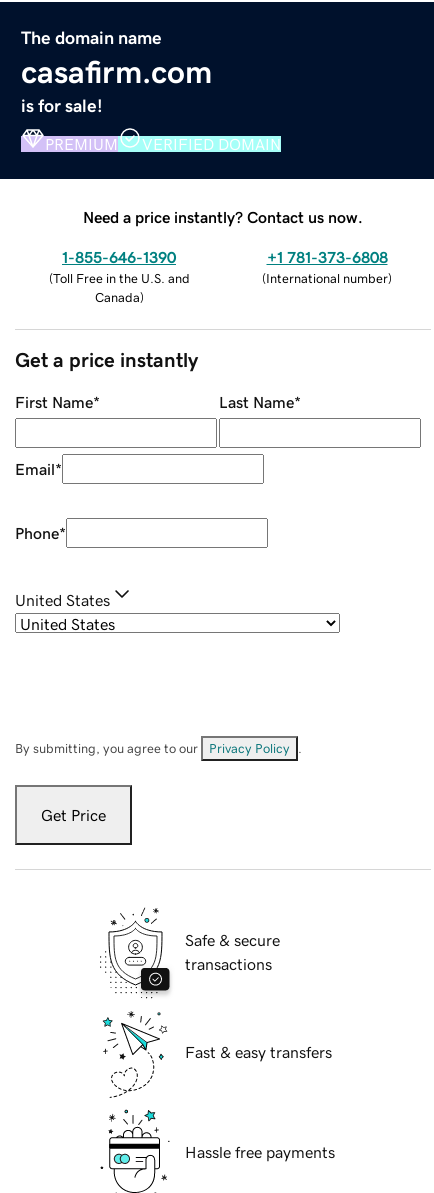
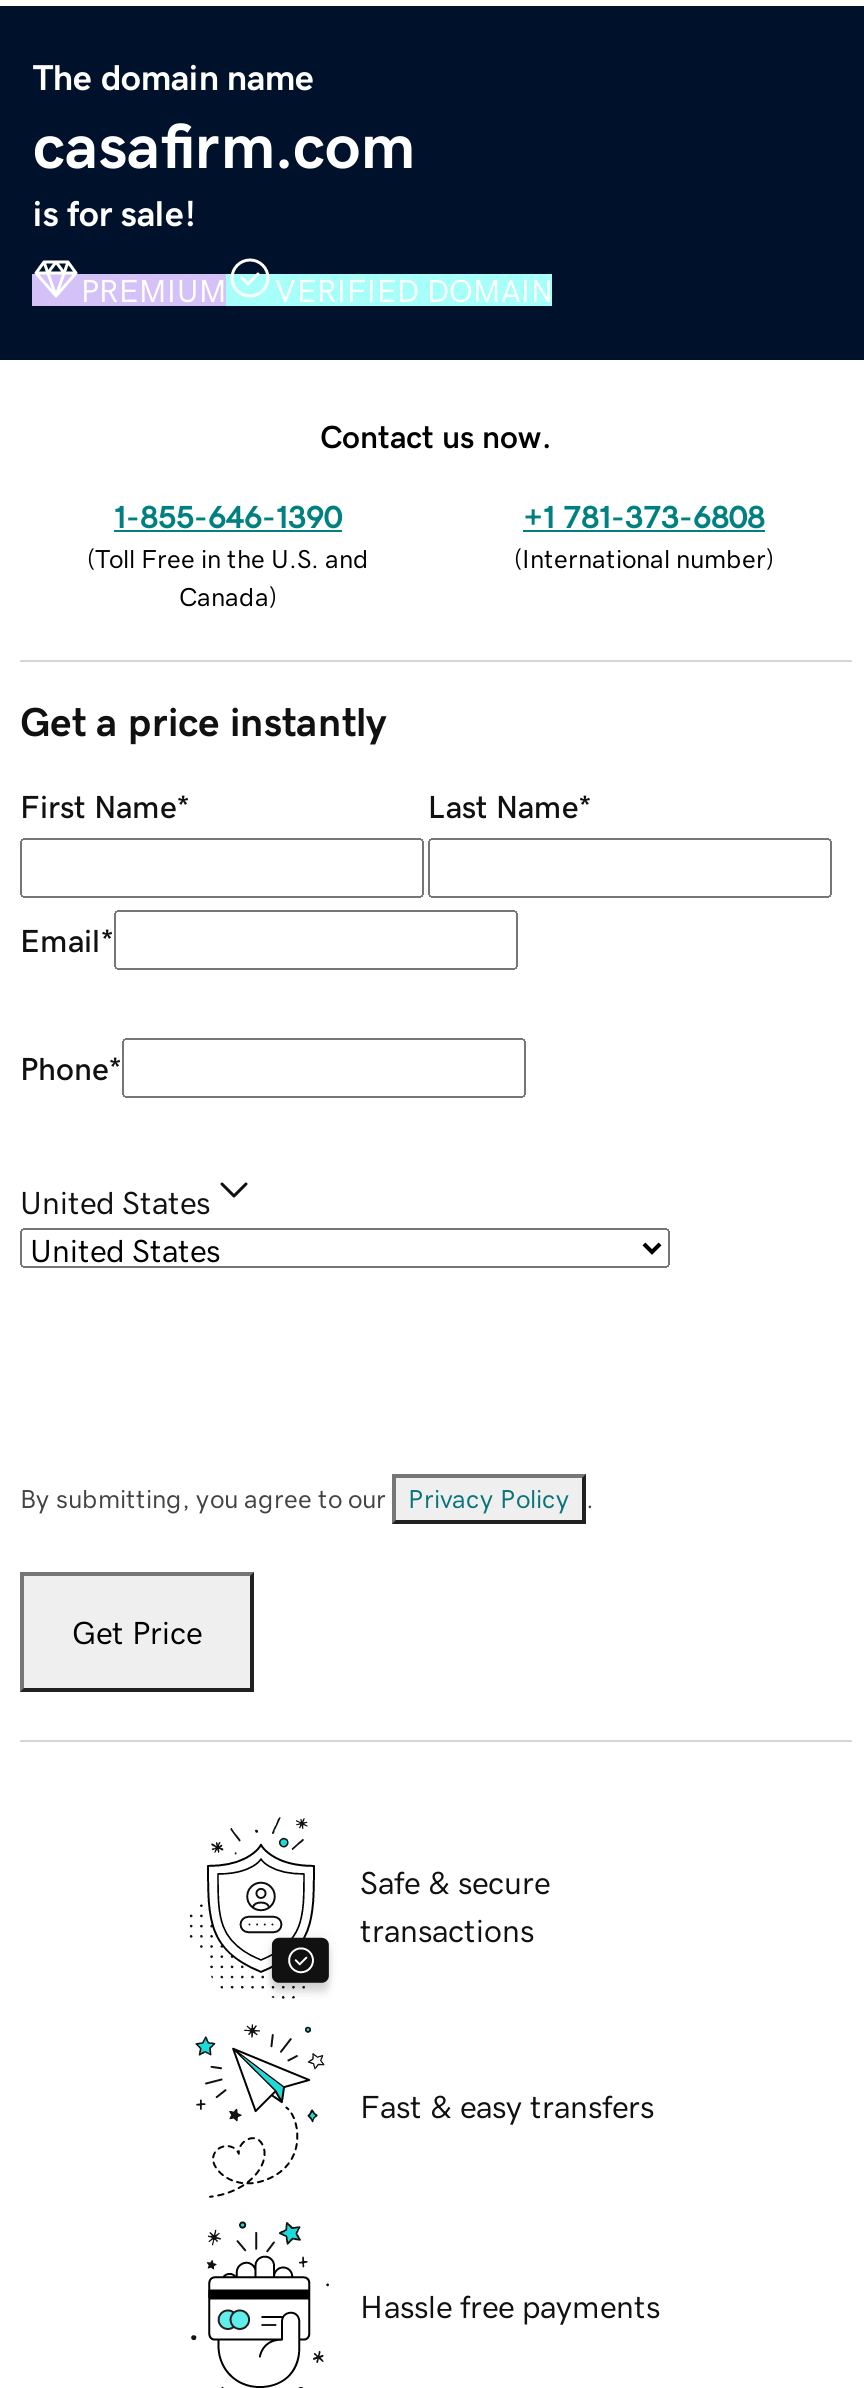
[83,209,363,225] Need a price instantly? Contact us now. -> [320,419,552,451] Contact us now.

